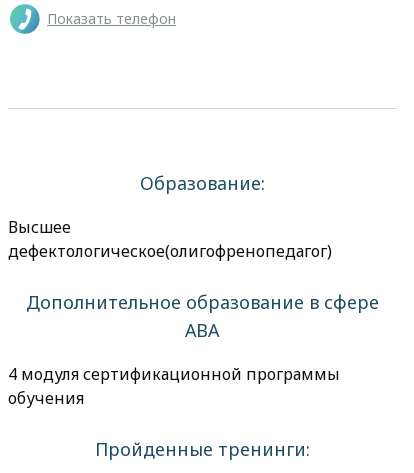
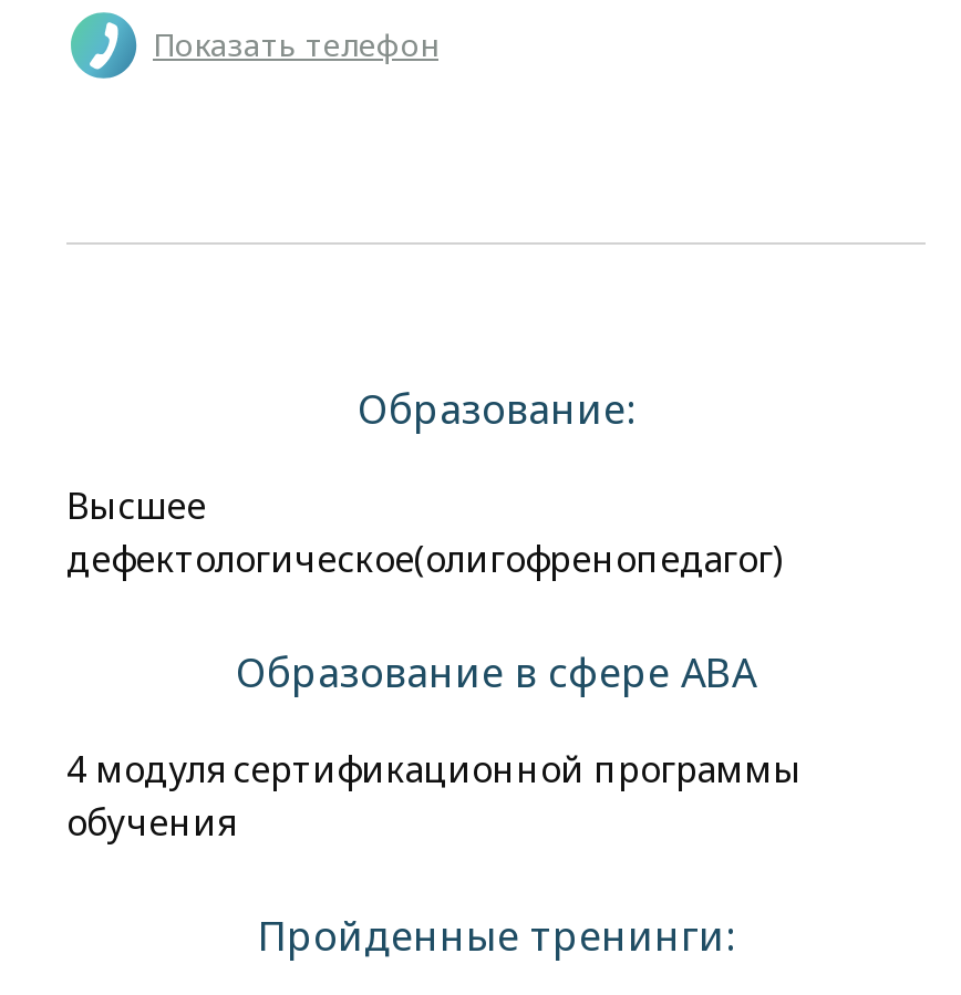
[25,290,378,342] Дополнительное образование в сфере | АВА -> [236,646,756,699] Образование в сфере АВА

